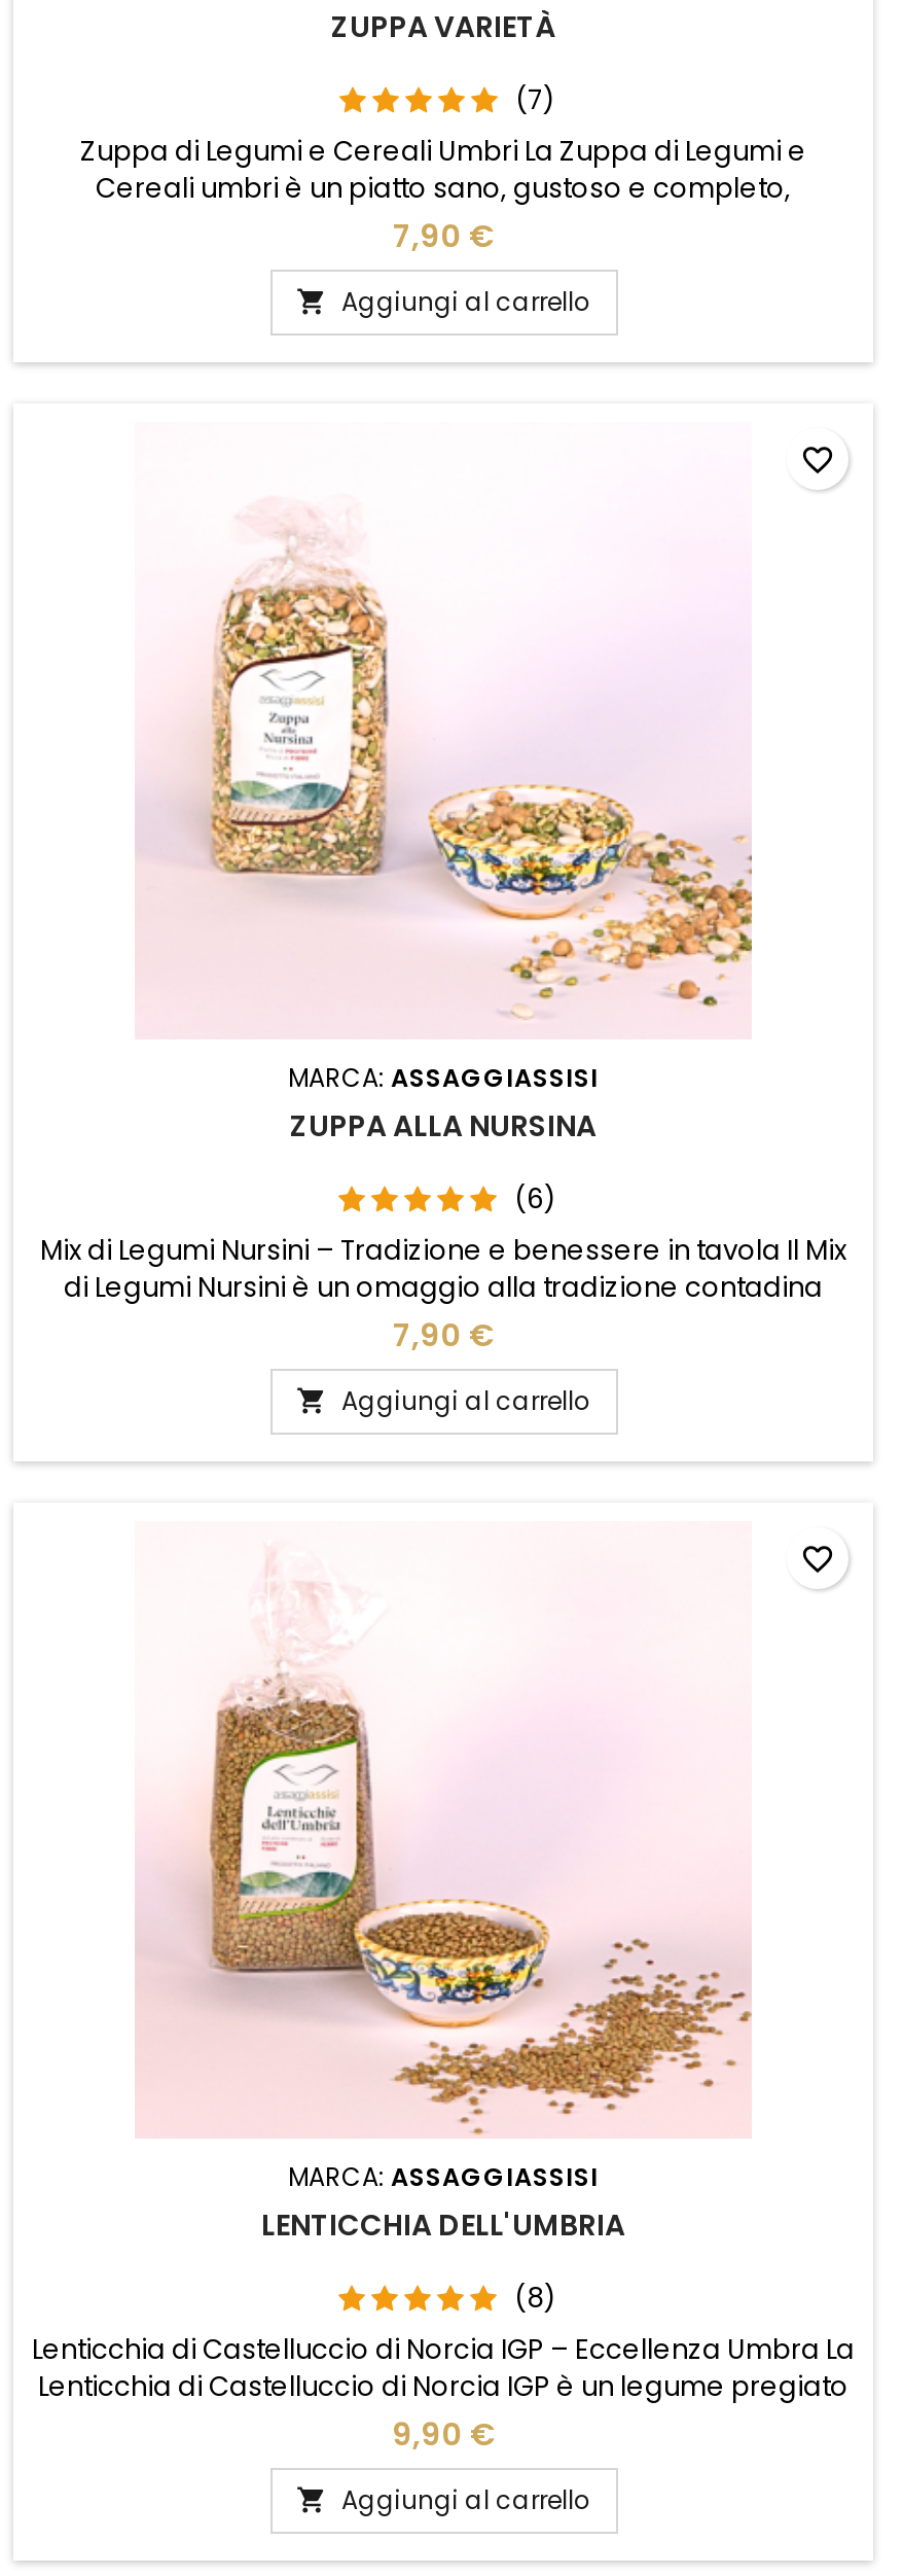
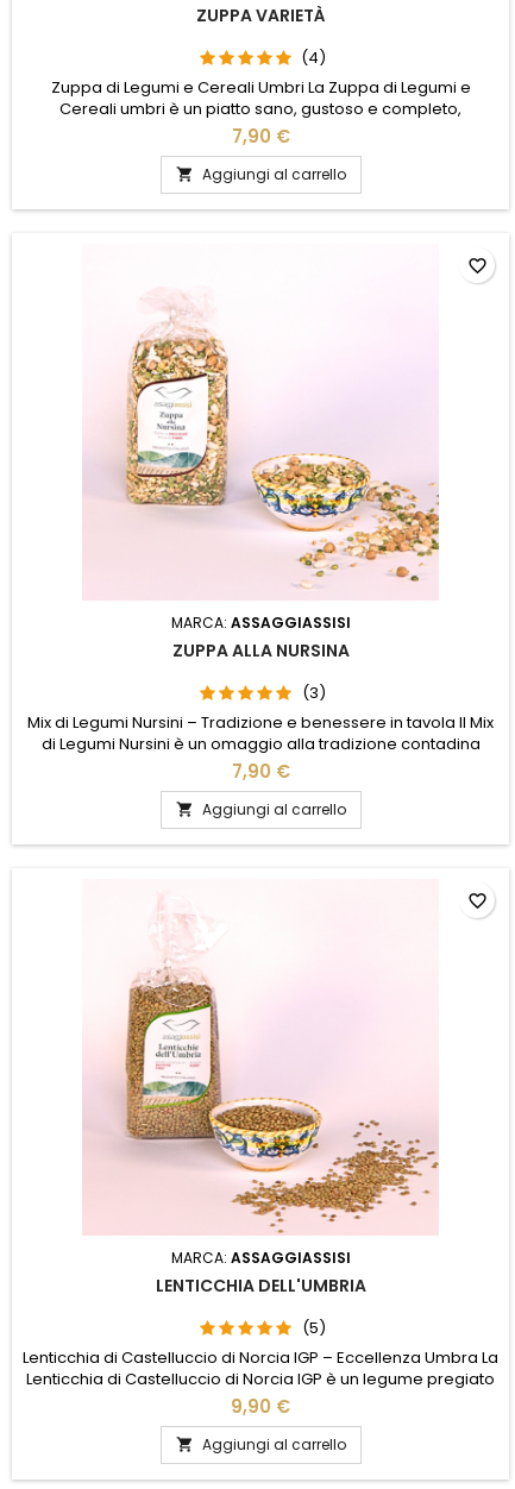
[515,79,554,119] (7) -> [301,46,326,69] (4)
[514,1179,555,1218] (6) -> [302,681,325,704] (3)
[514,2278,555,2317] (8) -> [302,1316,325,1339] (5)

